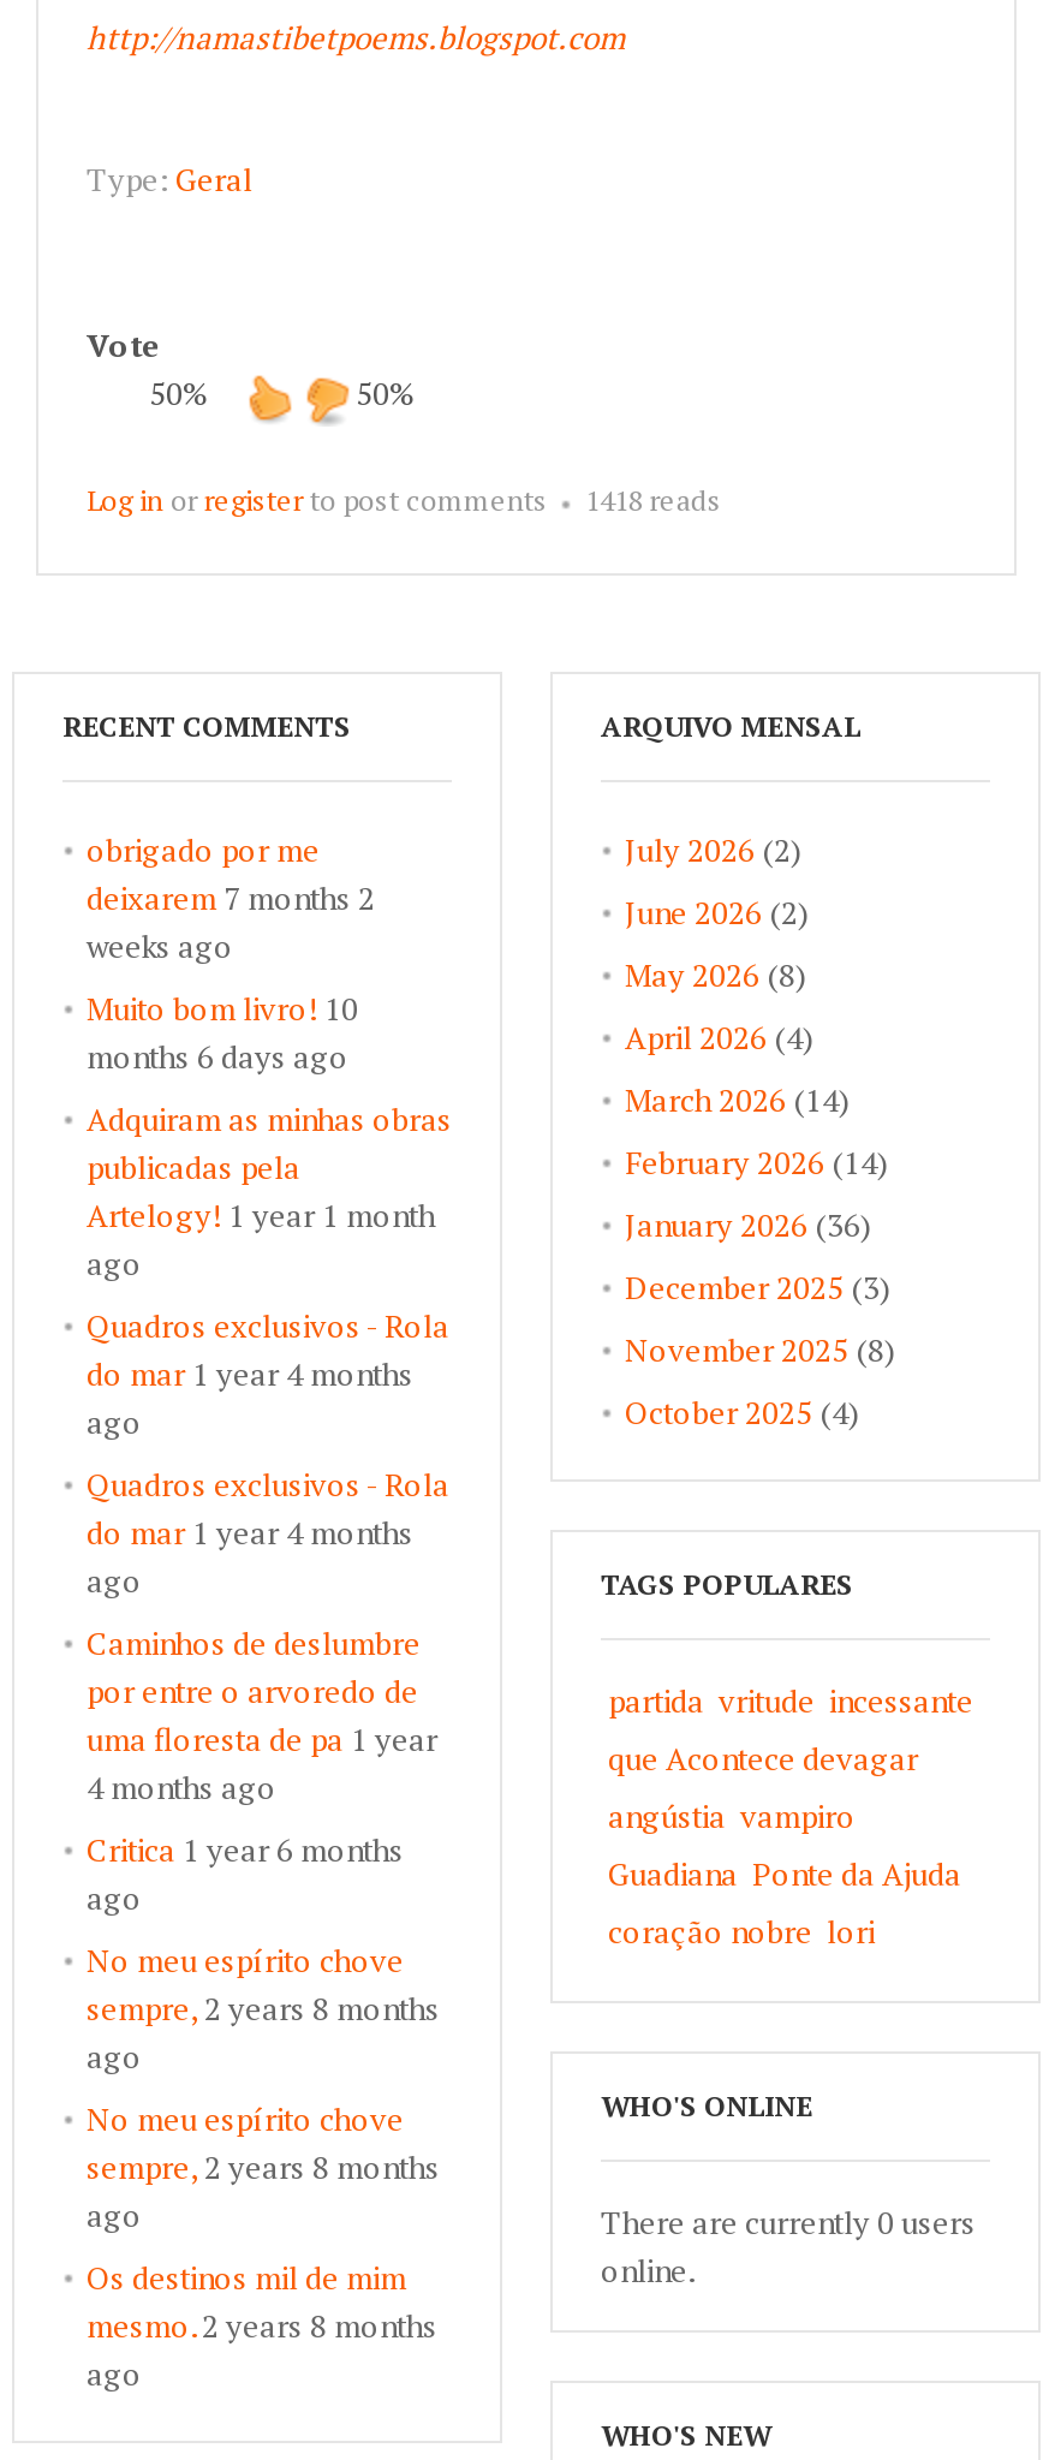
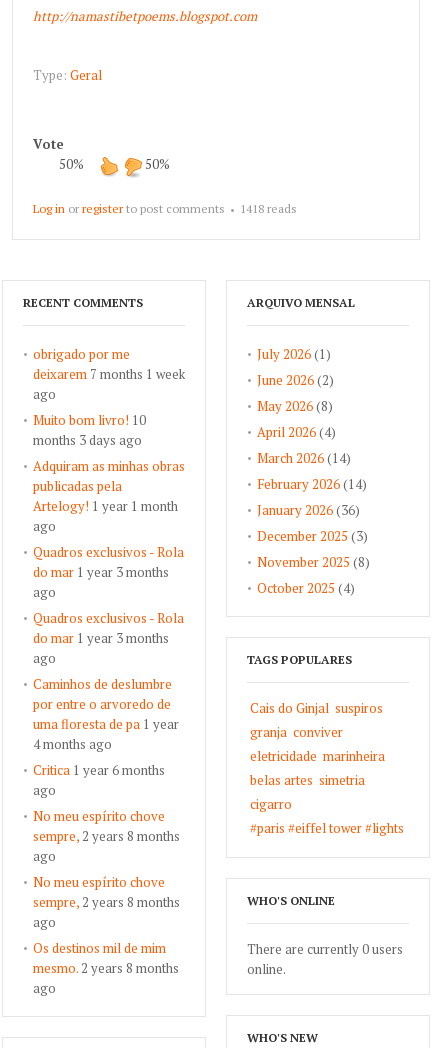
[625,827,803,871] July 2026 (2) -> [257,345,331,363] July 2026 (1)
[87,875,375,967] deixarem 7 months 2 | weeks ago -> [33,365,185,403] deixarem 7 months 1 week | ago
[87,1034,348,1077] months 6 days ago -> [33,431,142,449] months 3 days ago
[87,1351,413,1395] do mar 1 year 4 months -> [33,563,169,581] do mar 1 year 3 months
[87,1510,413,1553] do mar 1 year 4 months -> [33,629,169,647] do mar 1 year 3 months
[608,1678,973,1952] partida vritude incessante | que Acontece devagar | angústia vampiro | Guadiana Ponte da Ajuda | coração nobre lori -> [250,699,404,837] Cais do Ginjal suspiros | granja conviver | eletricidade marinheira | belas artes simetria | cigarro | #paris #eiffel tower #lights

